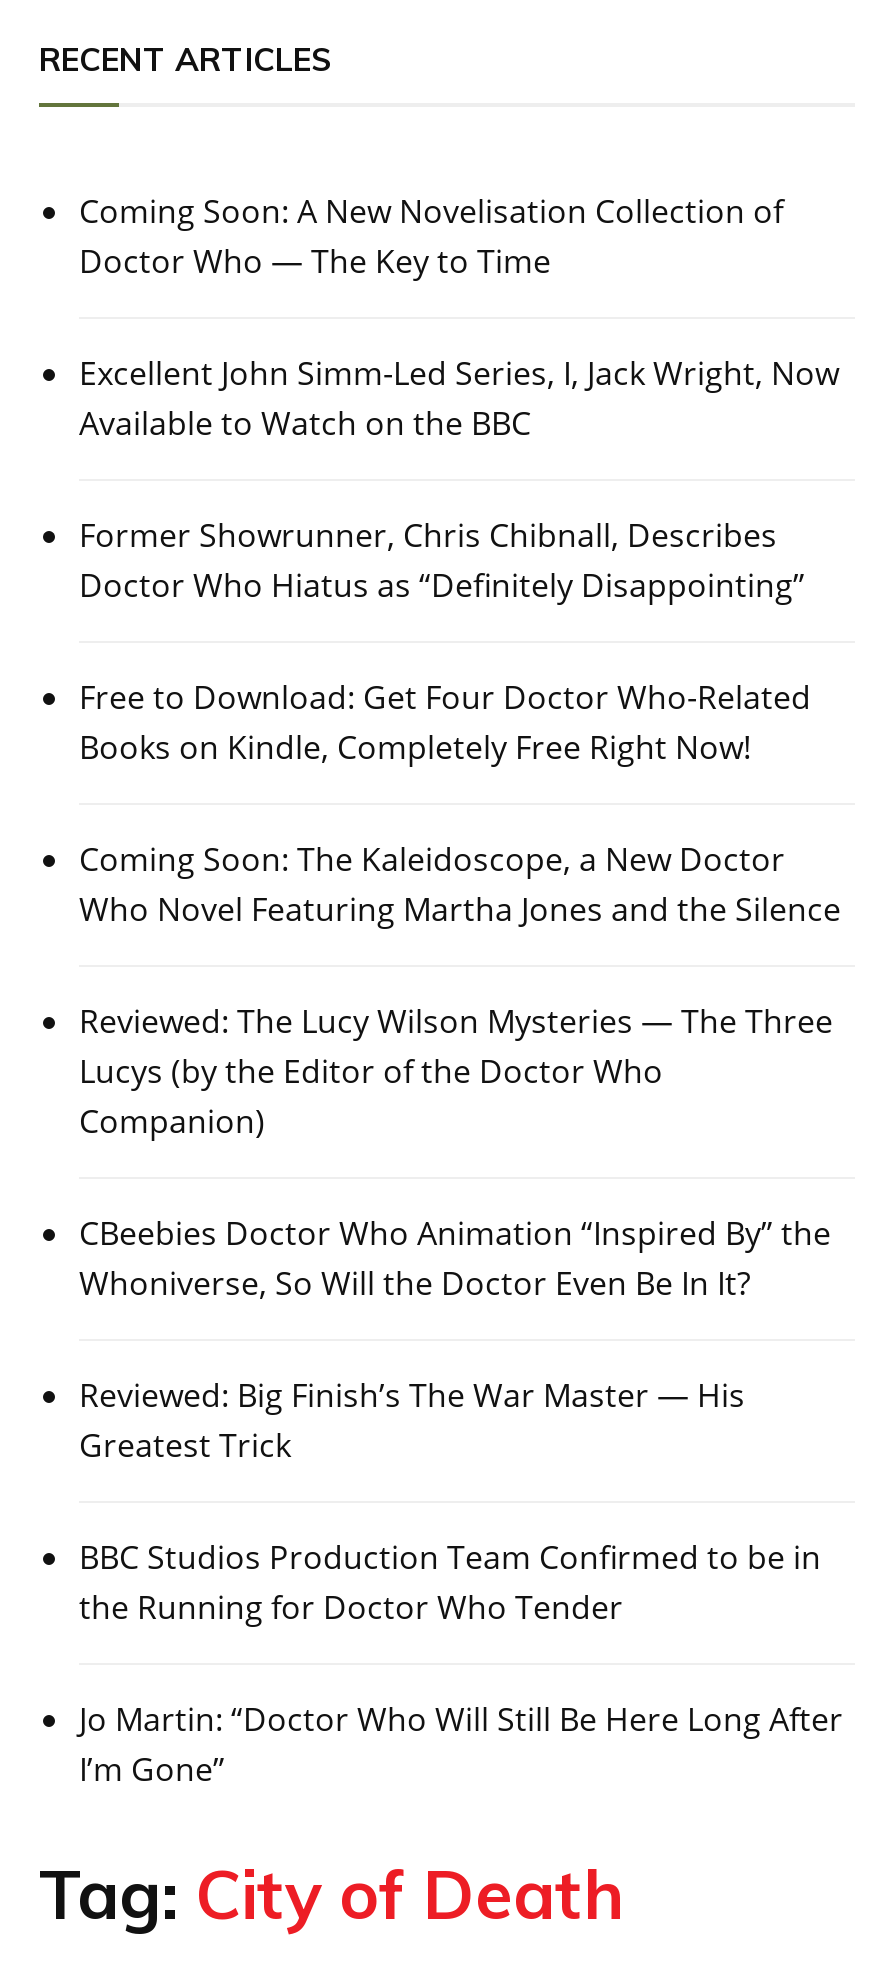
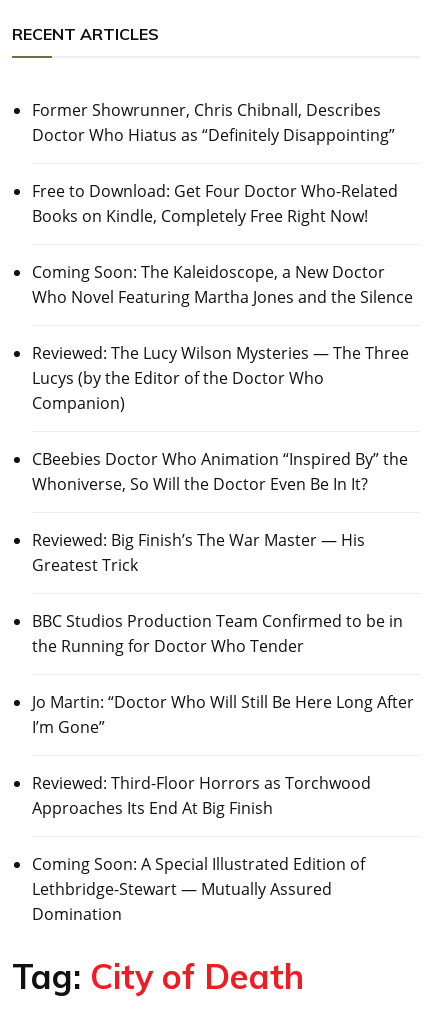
[79,189,839,445] Coming Soon: A New Novelisation Collection of | Doctor Who — The Key to Time | Excellent John Simm-Led Series, I, Jack Wright, Now | Available to Watch on the BBC -> none
moved [79,513,843,1791] -> [32,99,414,738]: Former Showrunner, Chris Chibnall, Describes | Doctor Who Hiatus as “Definitely Disappointing” | Free to Download: Get Four Doctor Who-Related | ... | Jo Martin: “Doctor Who Will Still Be Here Long After | I’m Gone”
none -> [32,772,371,925] Reviewed: Third-Floor Horrors as Torchwood | Approaches Its End At Big Finish | Coming Soon: A Special Illustrated Edition of | Lethbridge-Stewart — Mutually Assured | Domination

